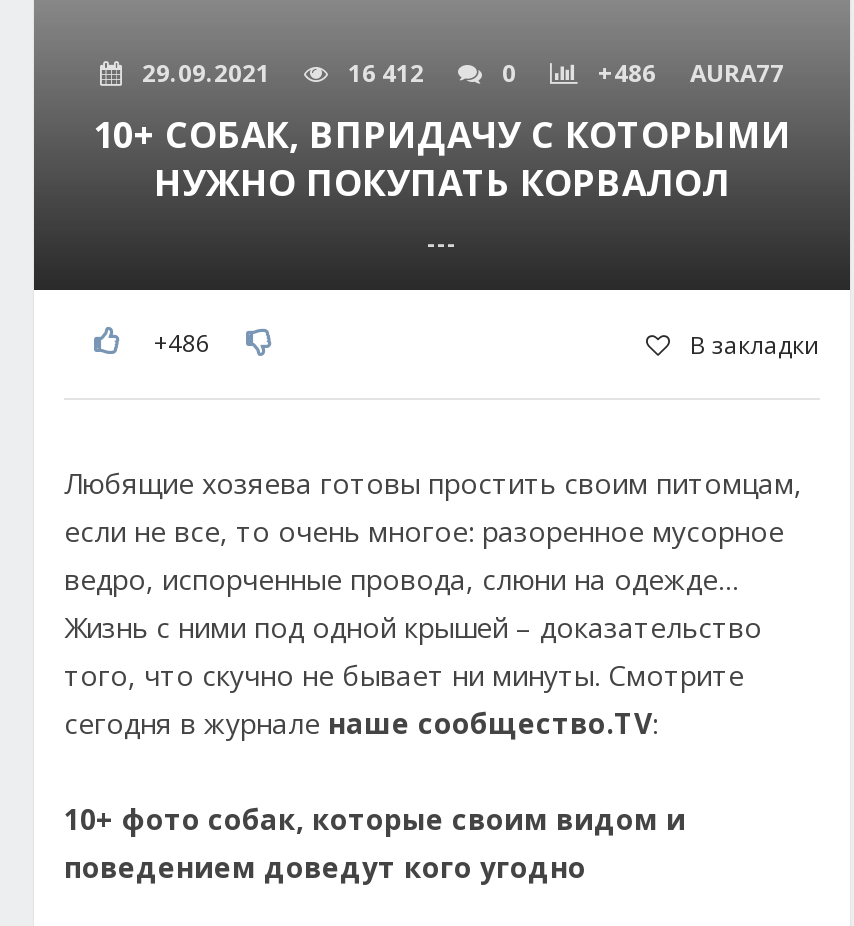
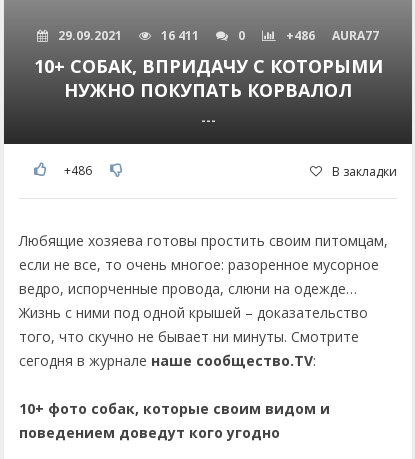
[348,56,424,90] 16 412 -> [161,27,199,44] 16 411

